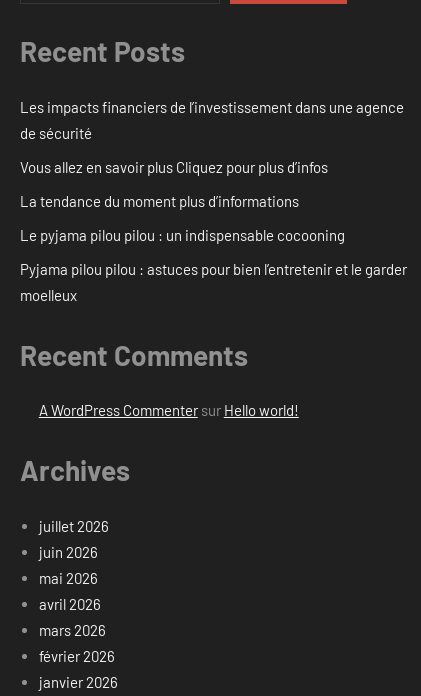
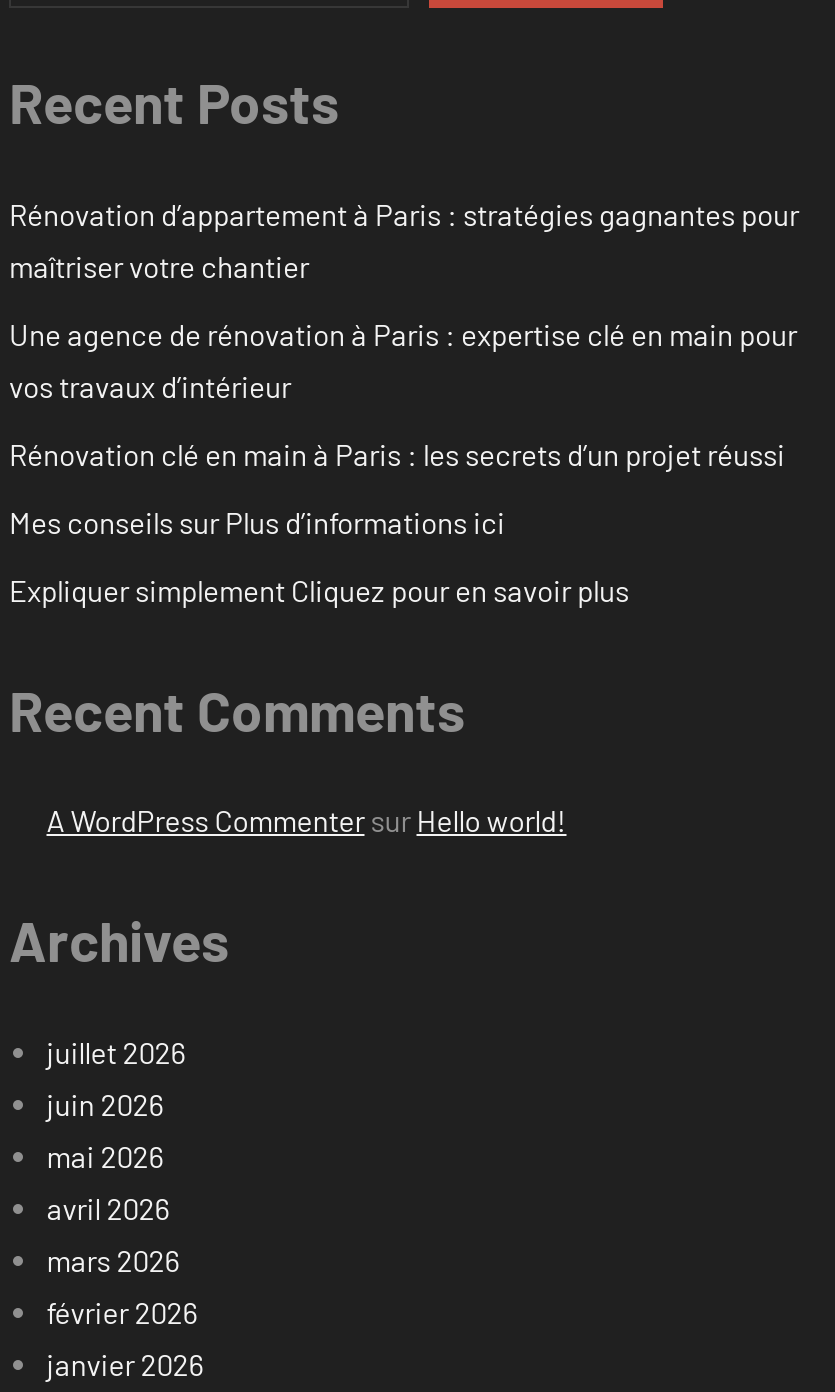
[20,98,404,142] Les impacts financiers de l’investissement dans une agence | de sécurité -> [9,196,799,284] Rénovation d’appartement à Paris : stratégies gagnantes pour | maîtriser votre chantier
[20,158,328,176] Vous allez en savoir plus Cliquez pour plus d’infos -> [9,316,797,404] Une agence de rénovation à Paris : expertise clé en main pour | vos travaux d’intérieur
[20,192,299,210] La tendance du moment plus d’informations -> [9,436,785,472] Rénovation clé en main à Paris : les secrets d’un projet réussi
[20,226,345,244] Le pyjama pilou pilou : un indispensable cocooning -> [9,504,505,540] Mes conseils sur Plus d’informations ici
[20,260,407,304] Pyjama pilou pilou : astuces pour bien l’entretenir et le garder | moelleux -> [9,572,629,608] Expliquer simplement Cliquez pour en savoir plus

